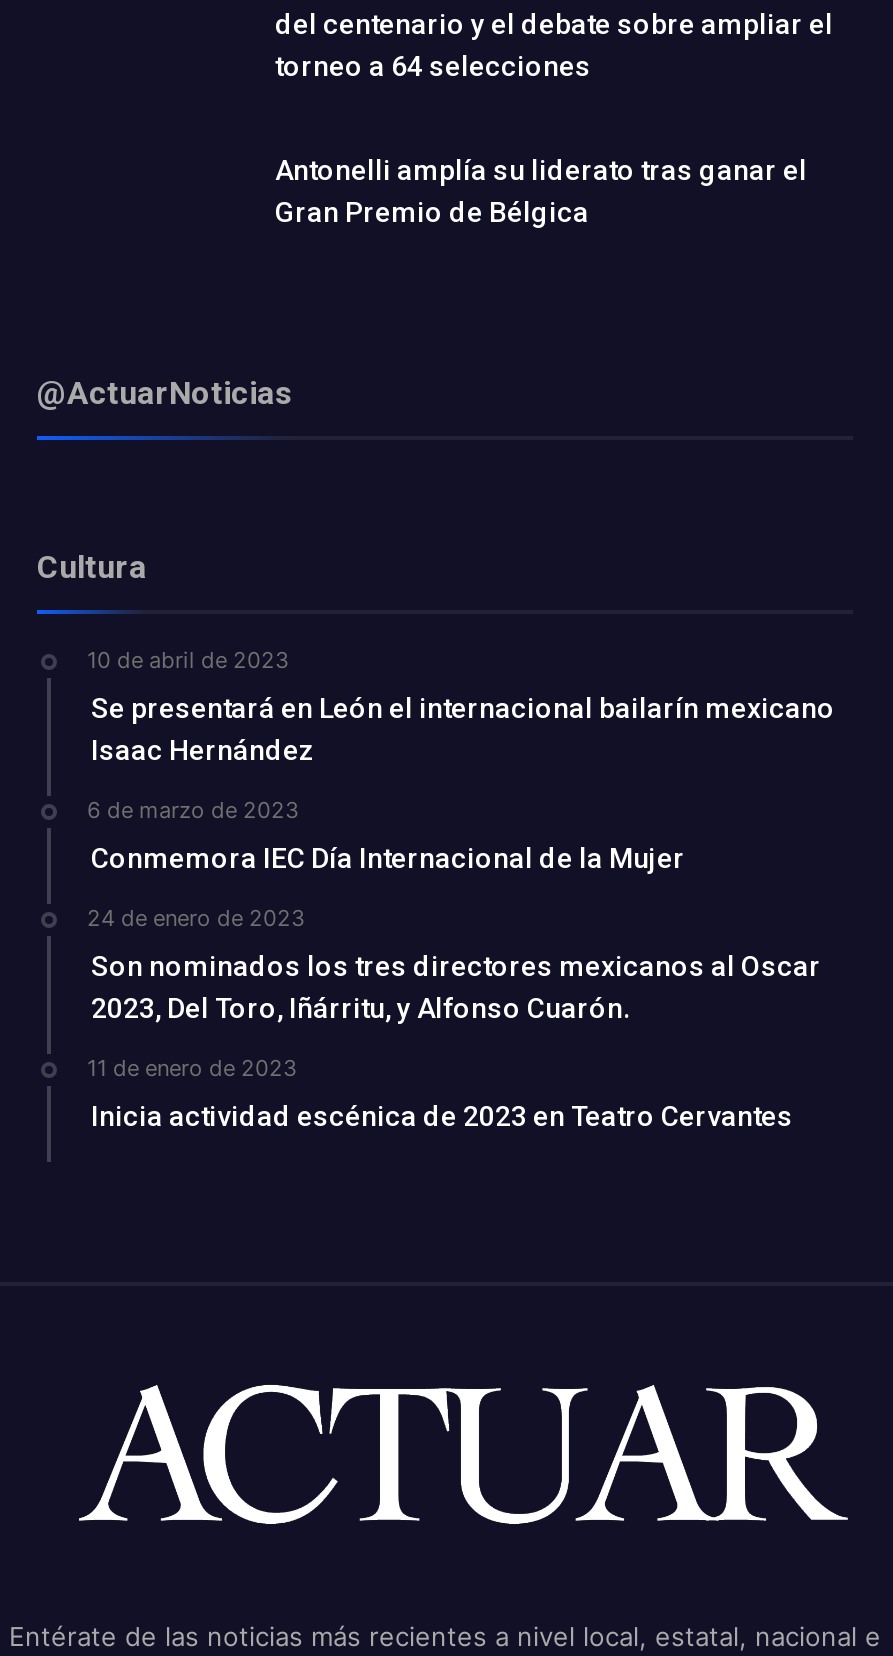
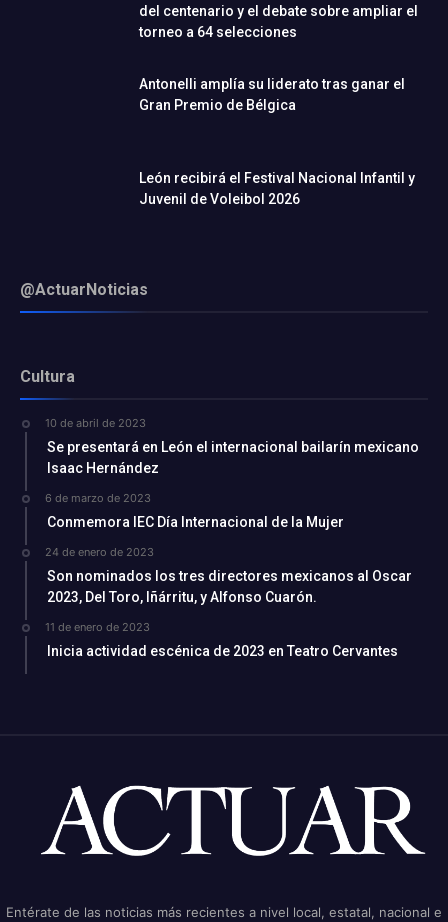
none -> [139,170,415,207] León recibirá el Festival Nacional Infantil y | Juvenil de Voleibol 2026

